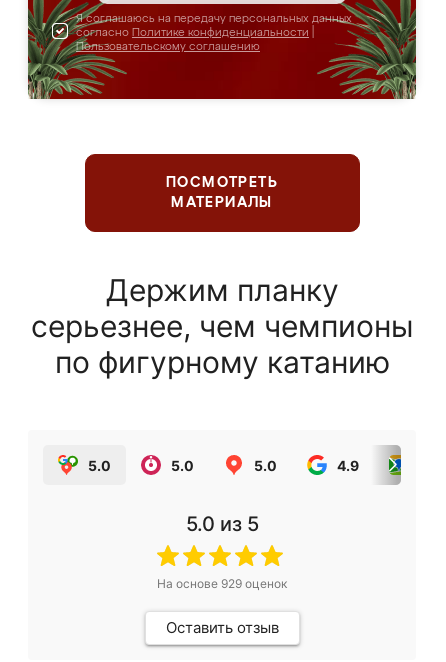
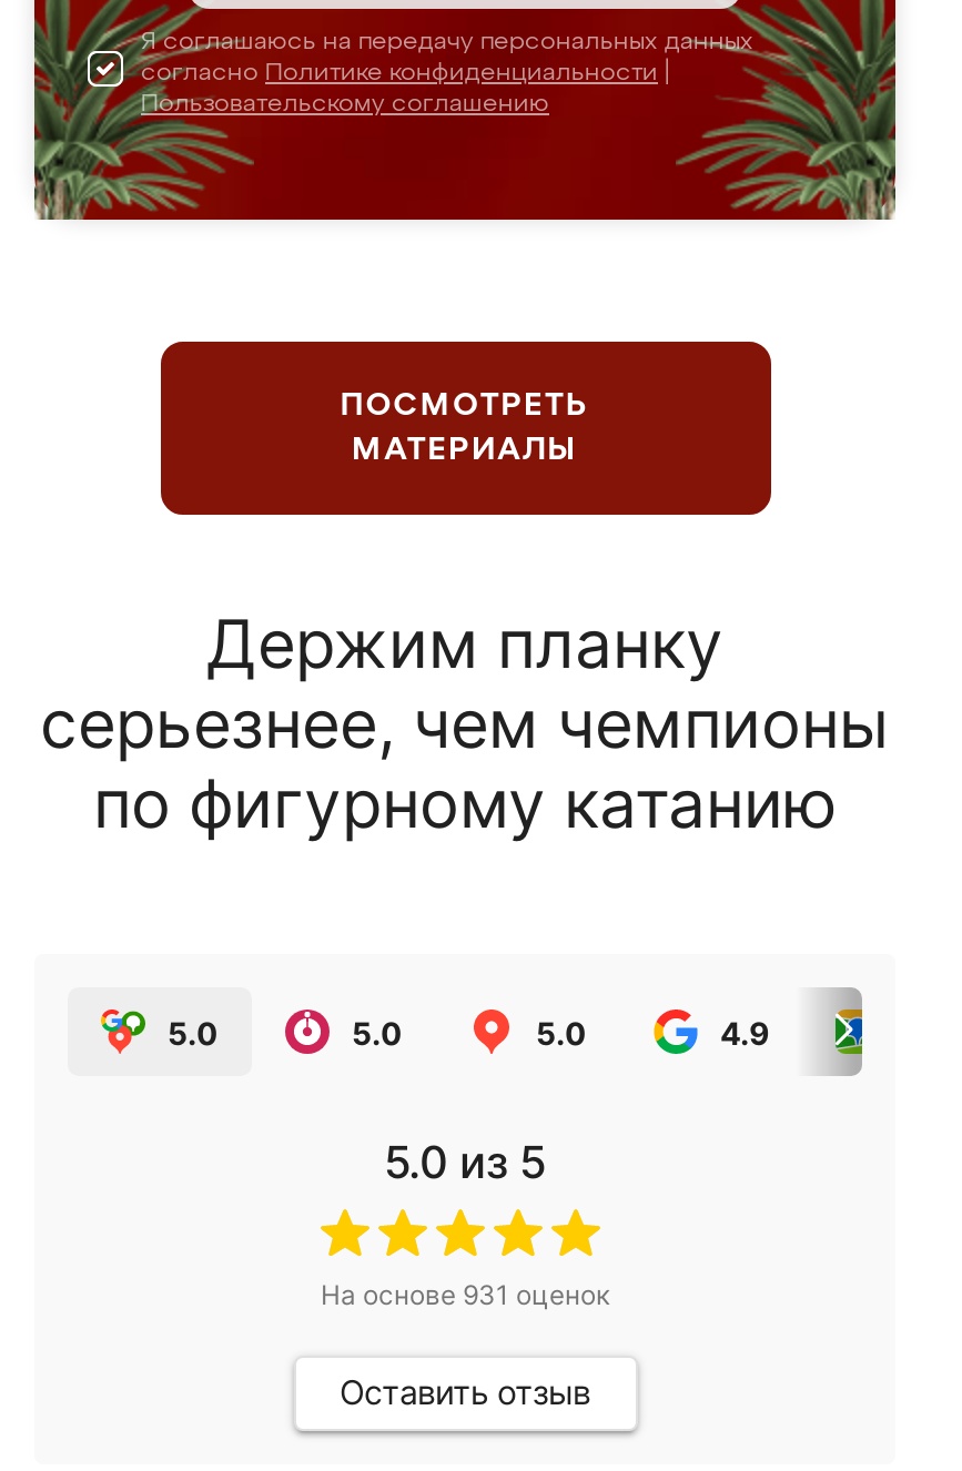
[157,576,287,591] На основе 929 оценок -> [321,1278,609,1311] На основе 931 оценок

